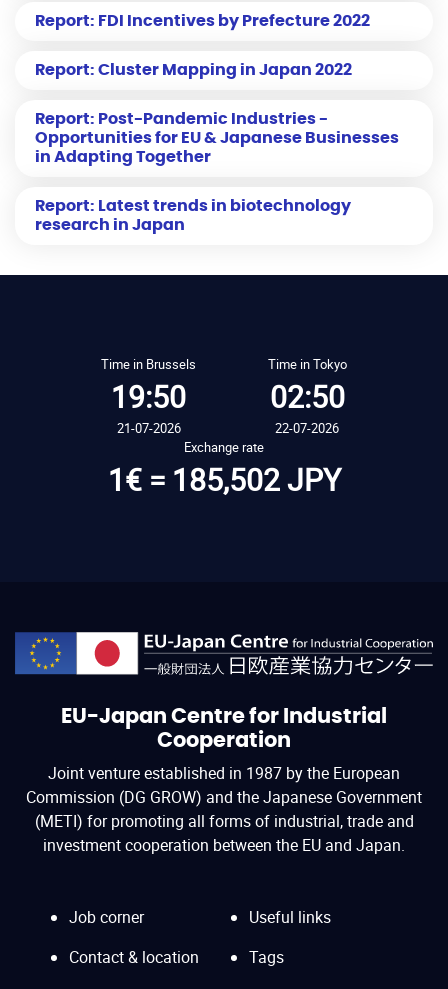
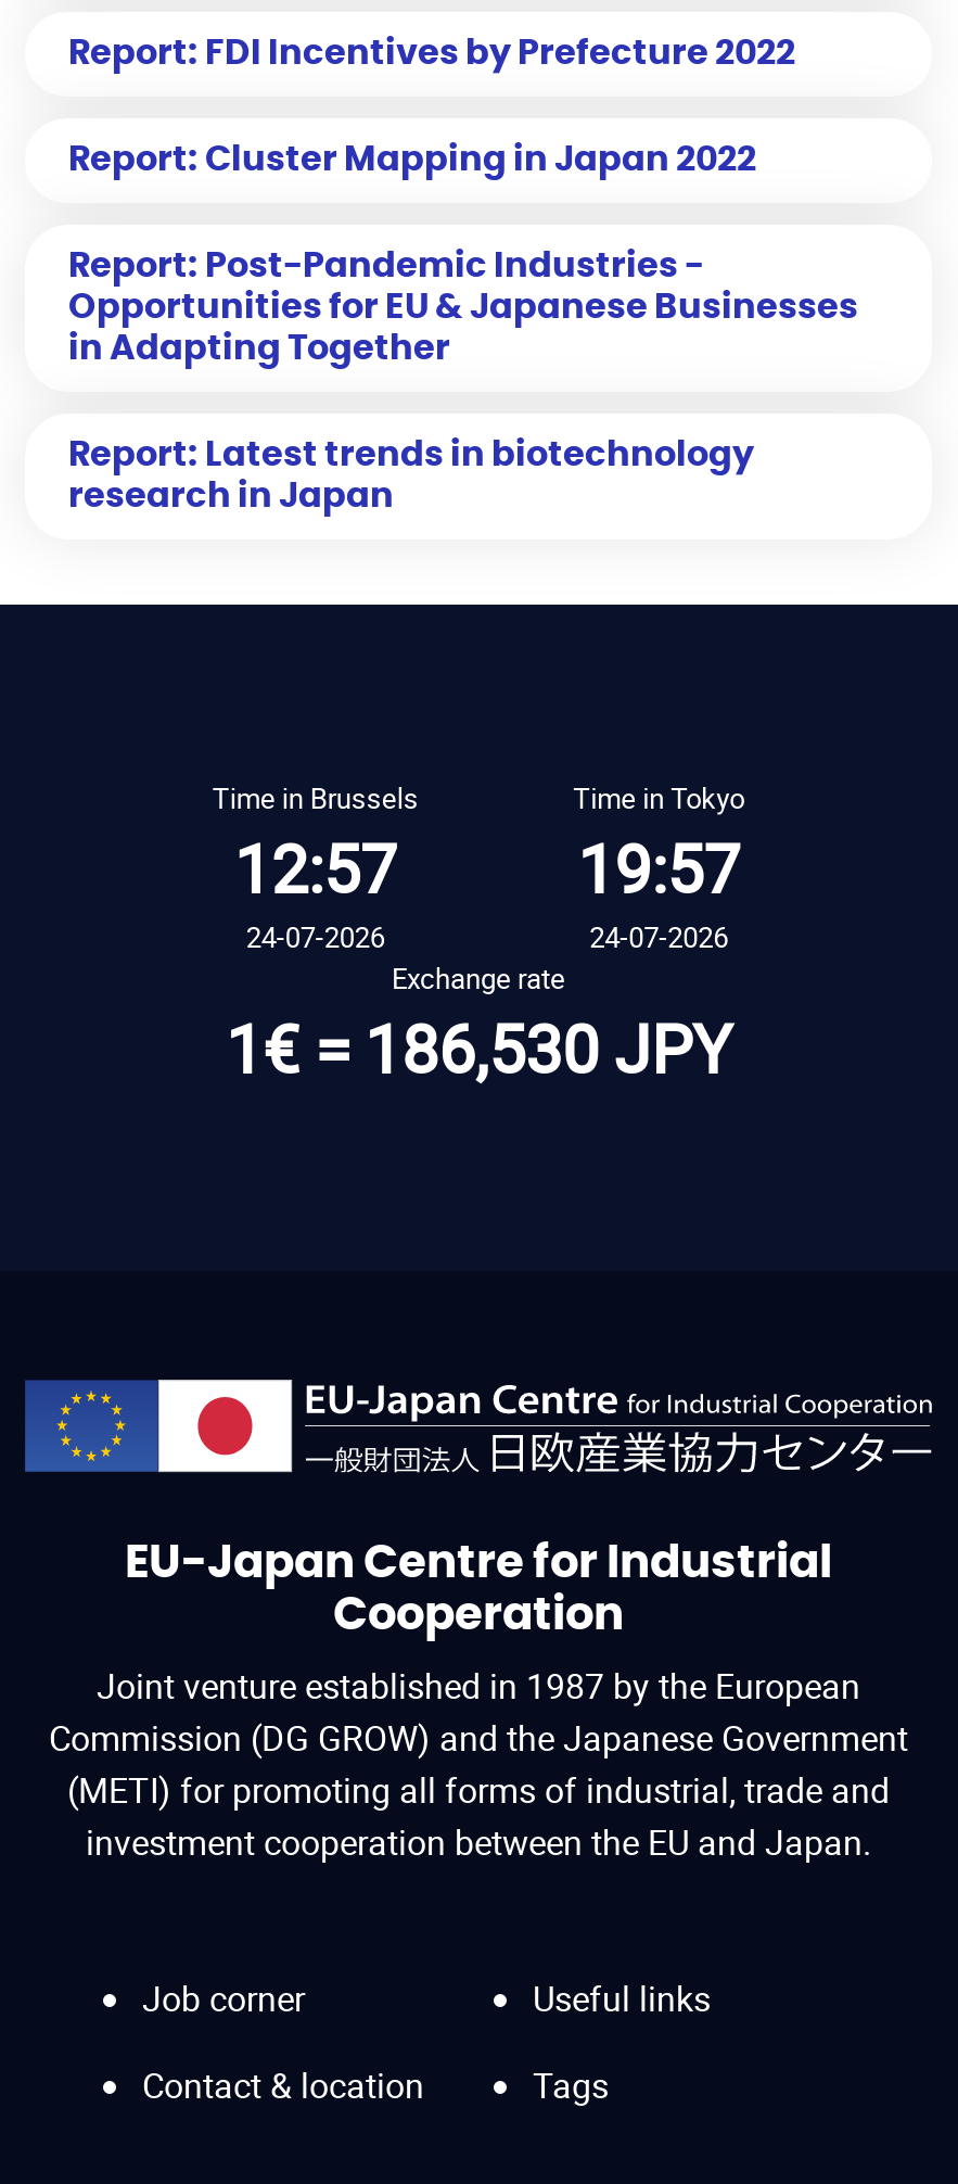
[111,376,186,417] 19:50 -> [234,824,397,913] 12:57
[270,376,345,417] 02:50 -> [578,824,740,913] 19:57
[117,419,181,437] 21-07-2026 -> [246,917,385,956] 24-07-2026
[275,419,339,437] 22-07-2026 -> [590,917,728,956] 24-07-2026
[107,459,340,500] 1€ = 185,502 JPY -> [226,1004,731,1093] 1€ = 186,530 JPY

